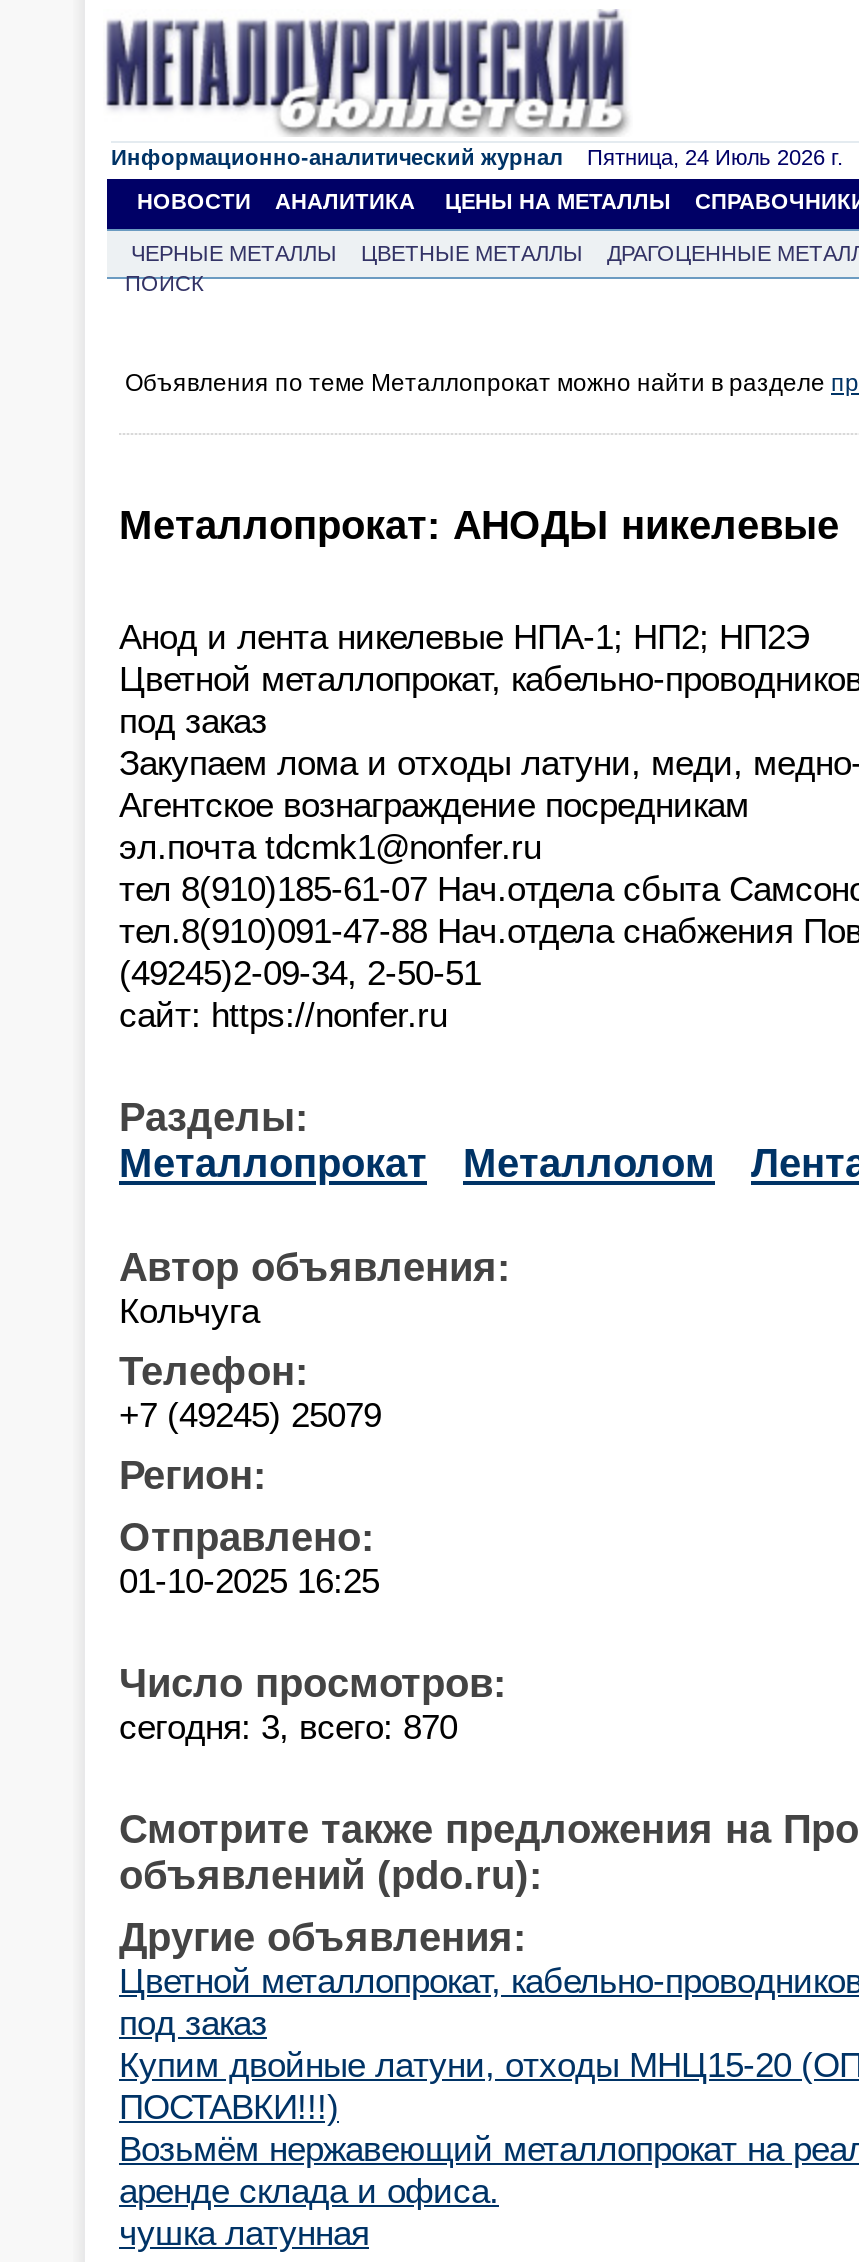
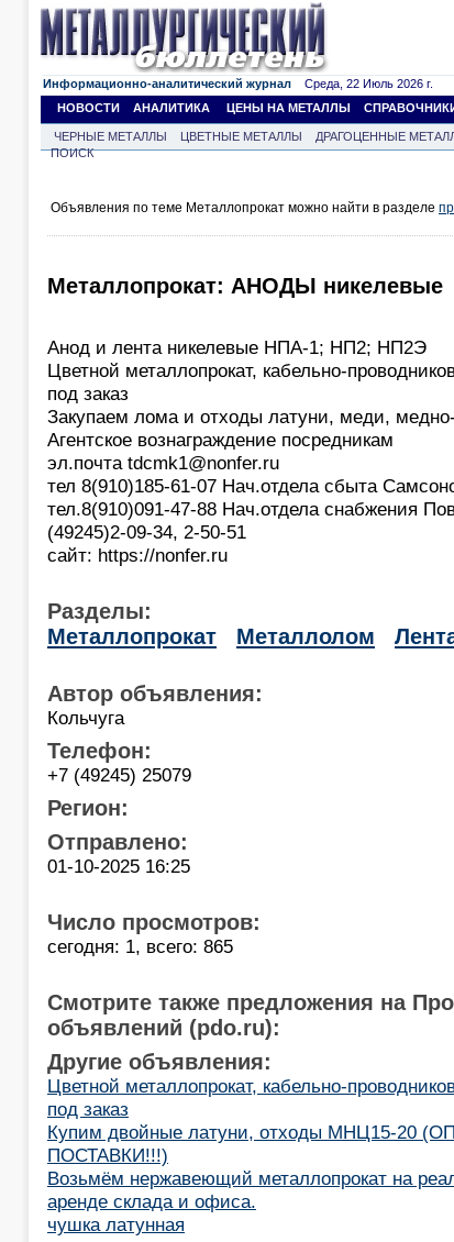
[111,145,843,169] Информационно-аналитический журнал Пятница, 24 Июль 2026 г. -> [43,77,433,90] Информационно-аналитический журнал Среда, 22 Июль 2026 г.
[119,1707,457,1747] сегодня: 3, всего: 870 -> [47,935,233,957] сегодня: 1, всего: 865

